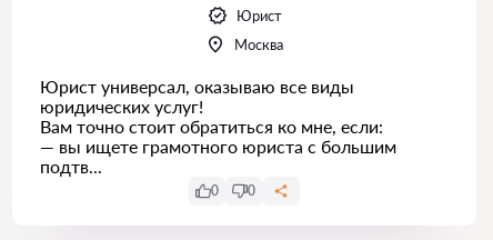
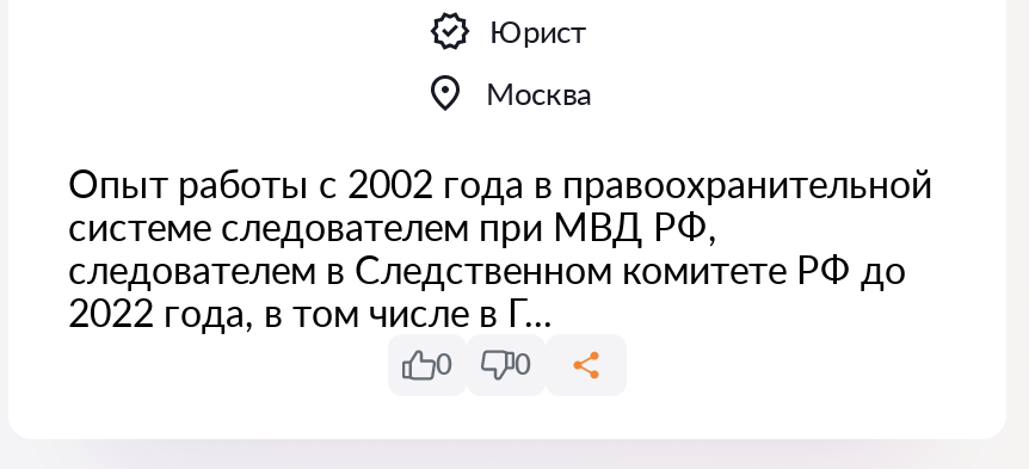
[40,76,396,177] Юрист универсал, оказываю все виды | юридических услуг! | Вам точно стоит обратиться ко мне, если: | — вы ищете грамотного юриста с большим | подтв... -> [68,160,932,334] Опыт работы с 2002 года в правоохранительной | системе следователем при МВД РФ, | следователем в Следственном комитете РФ до | 2022 года, в том числе в Г...

